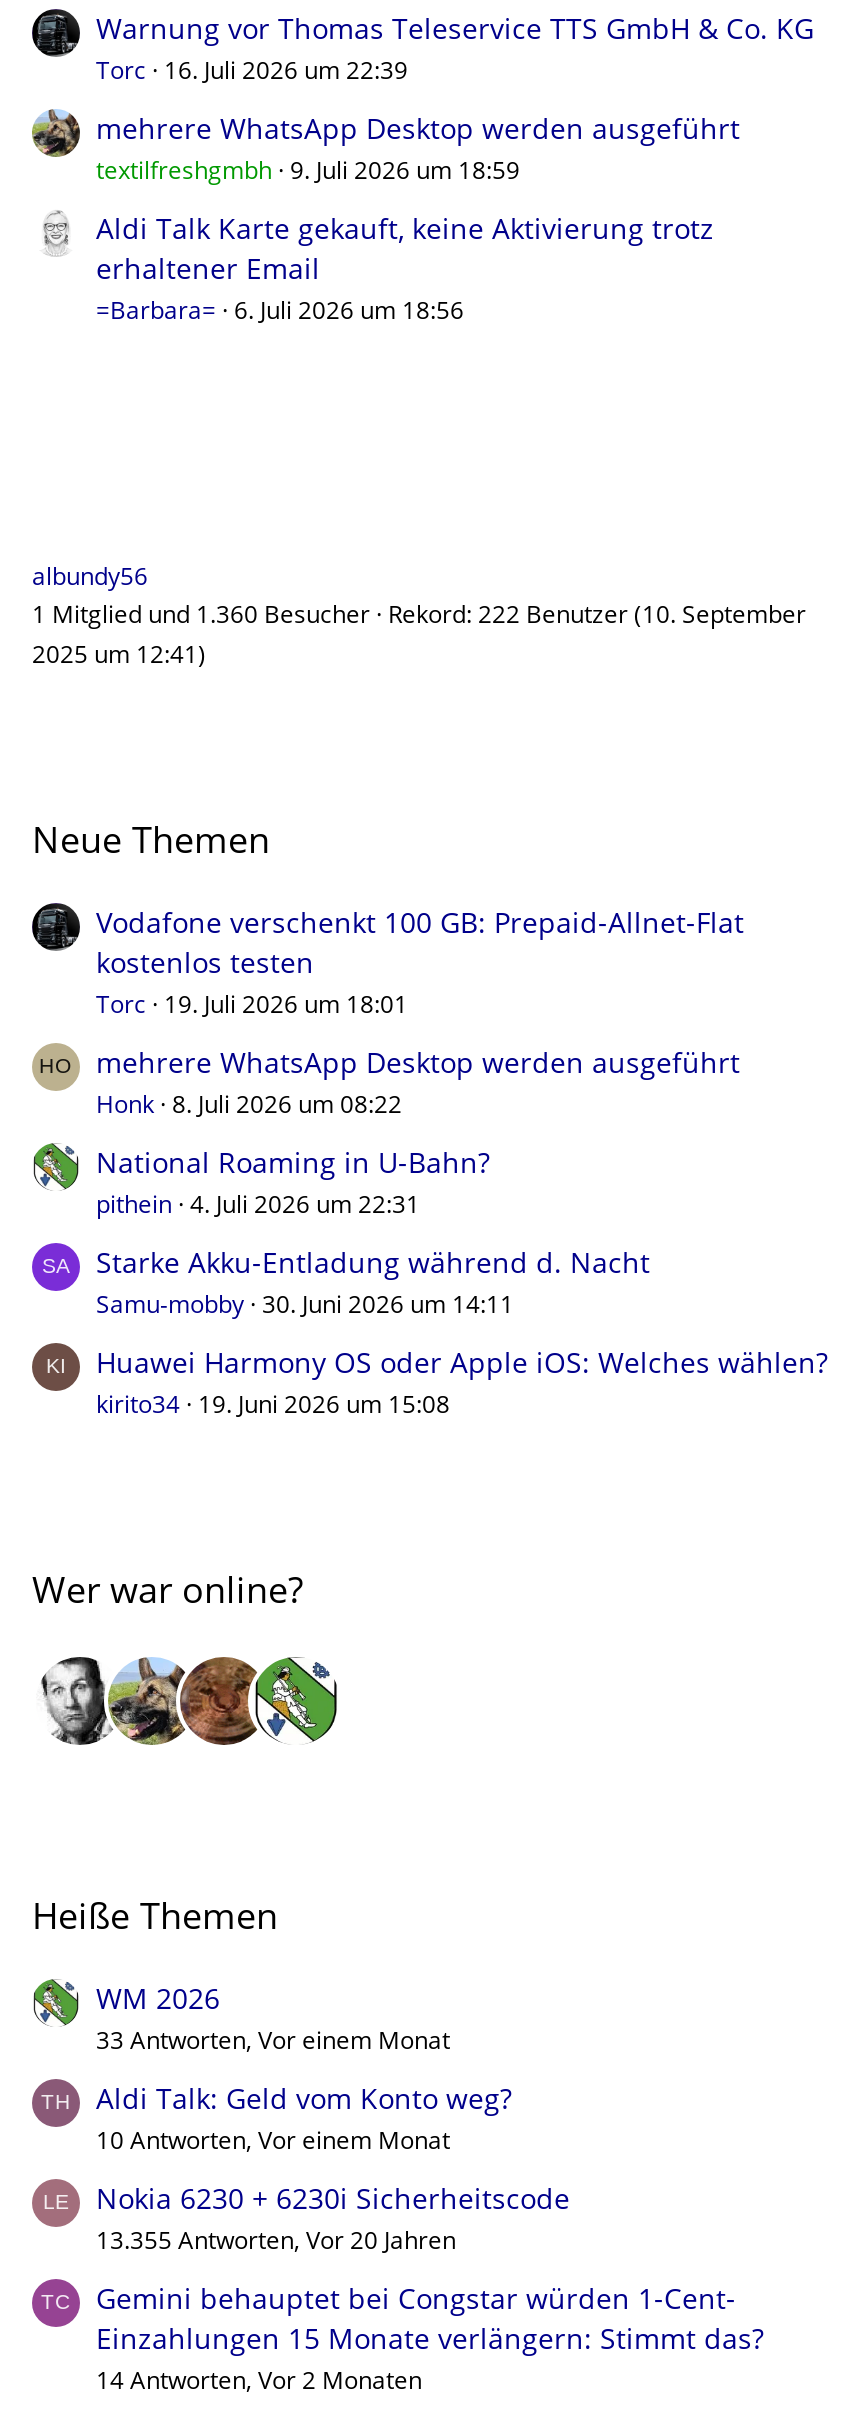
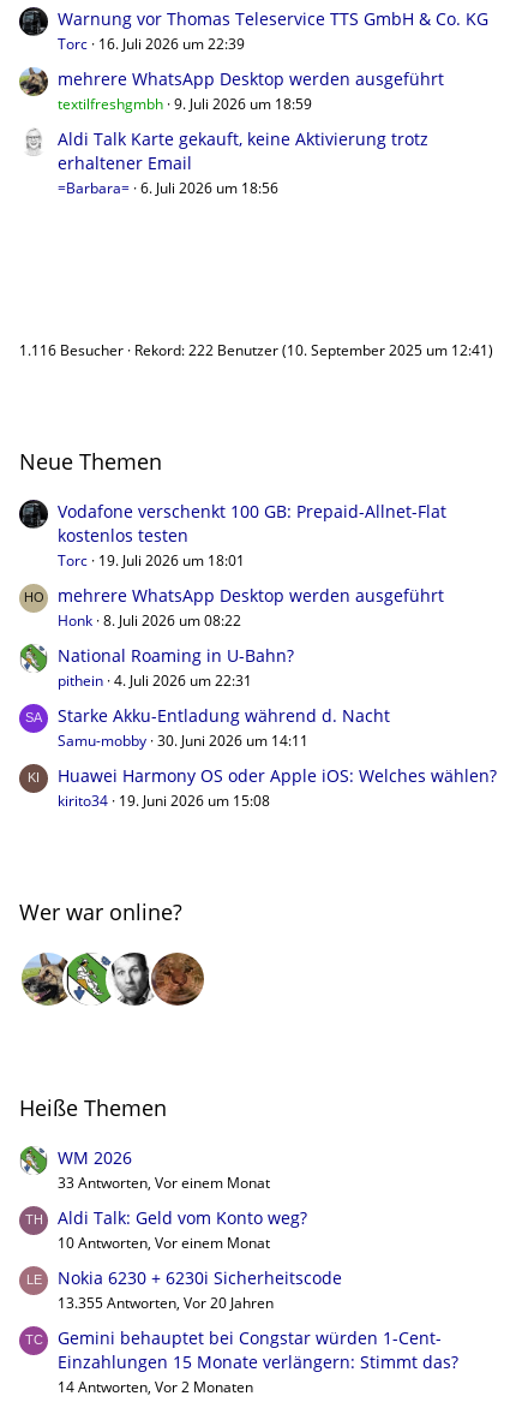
[32,559,806,671] albundy56 | 1 Mitglied und 1.360 Besucher Rekord: 222 Benutzer (10. September | 2025 um 12:41) -> [19,340,493,360] 1.116 Besucher Rekord: 222 Benutzer (10. September 2025 um 12:41)
[36,1655,340,1747] [image] -> [20,951,205,1007] [image]

